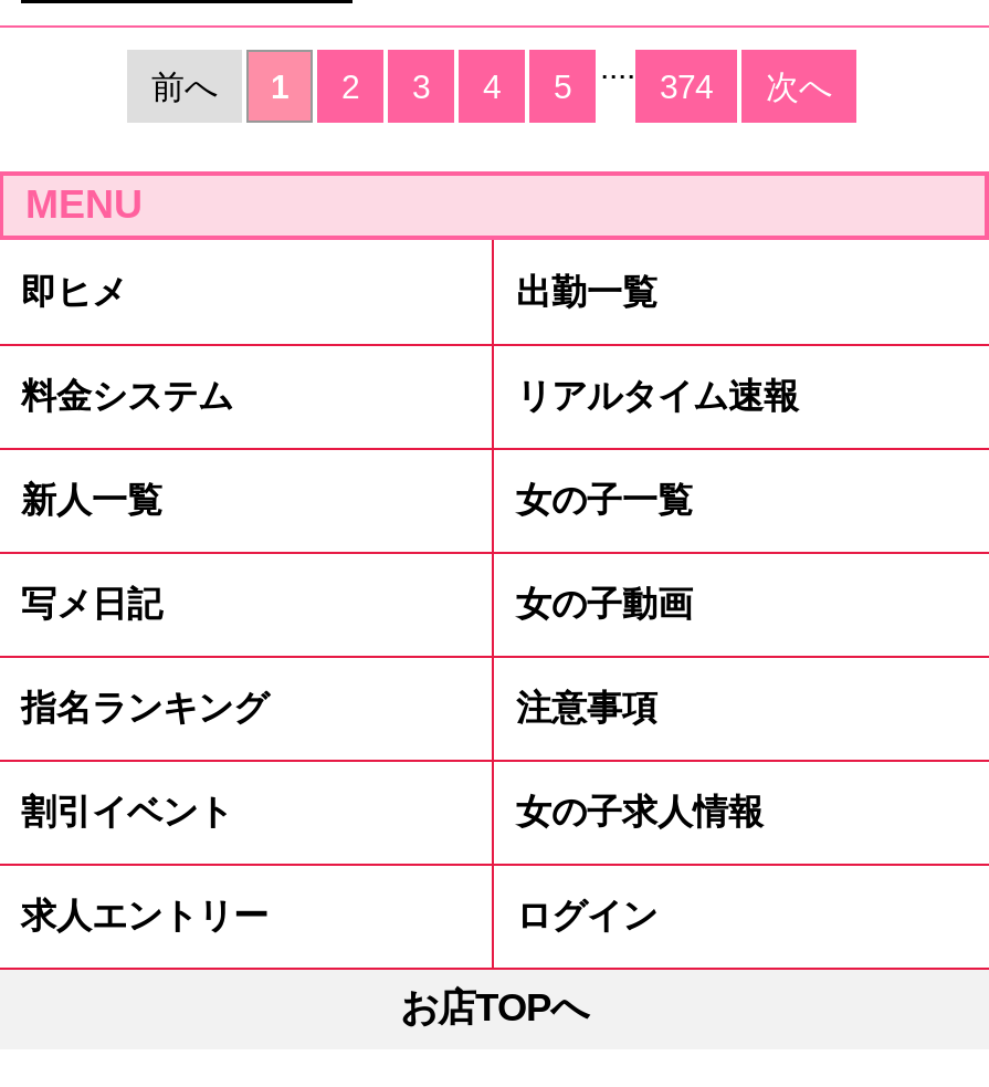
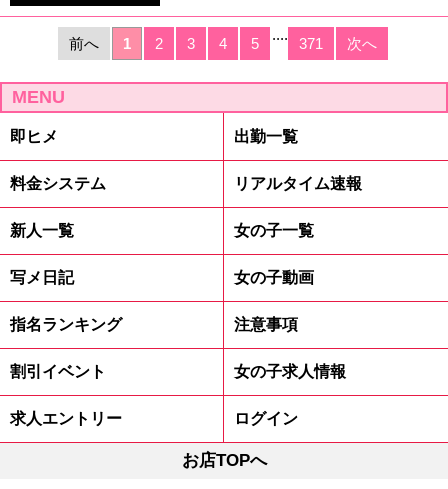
[660,67,832,105] 374 次へ -> [299,35,377,52] 371 次へ

